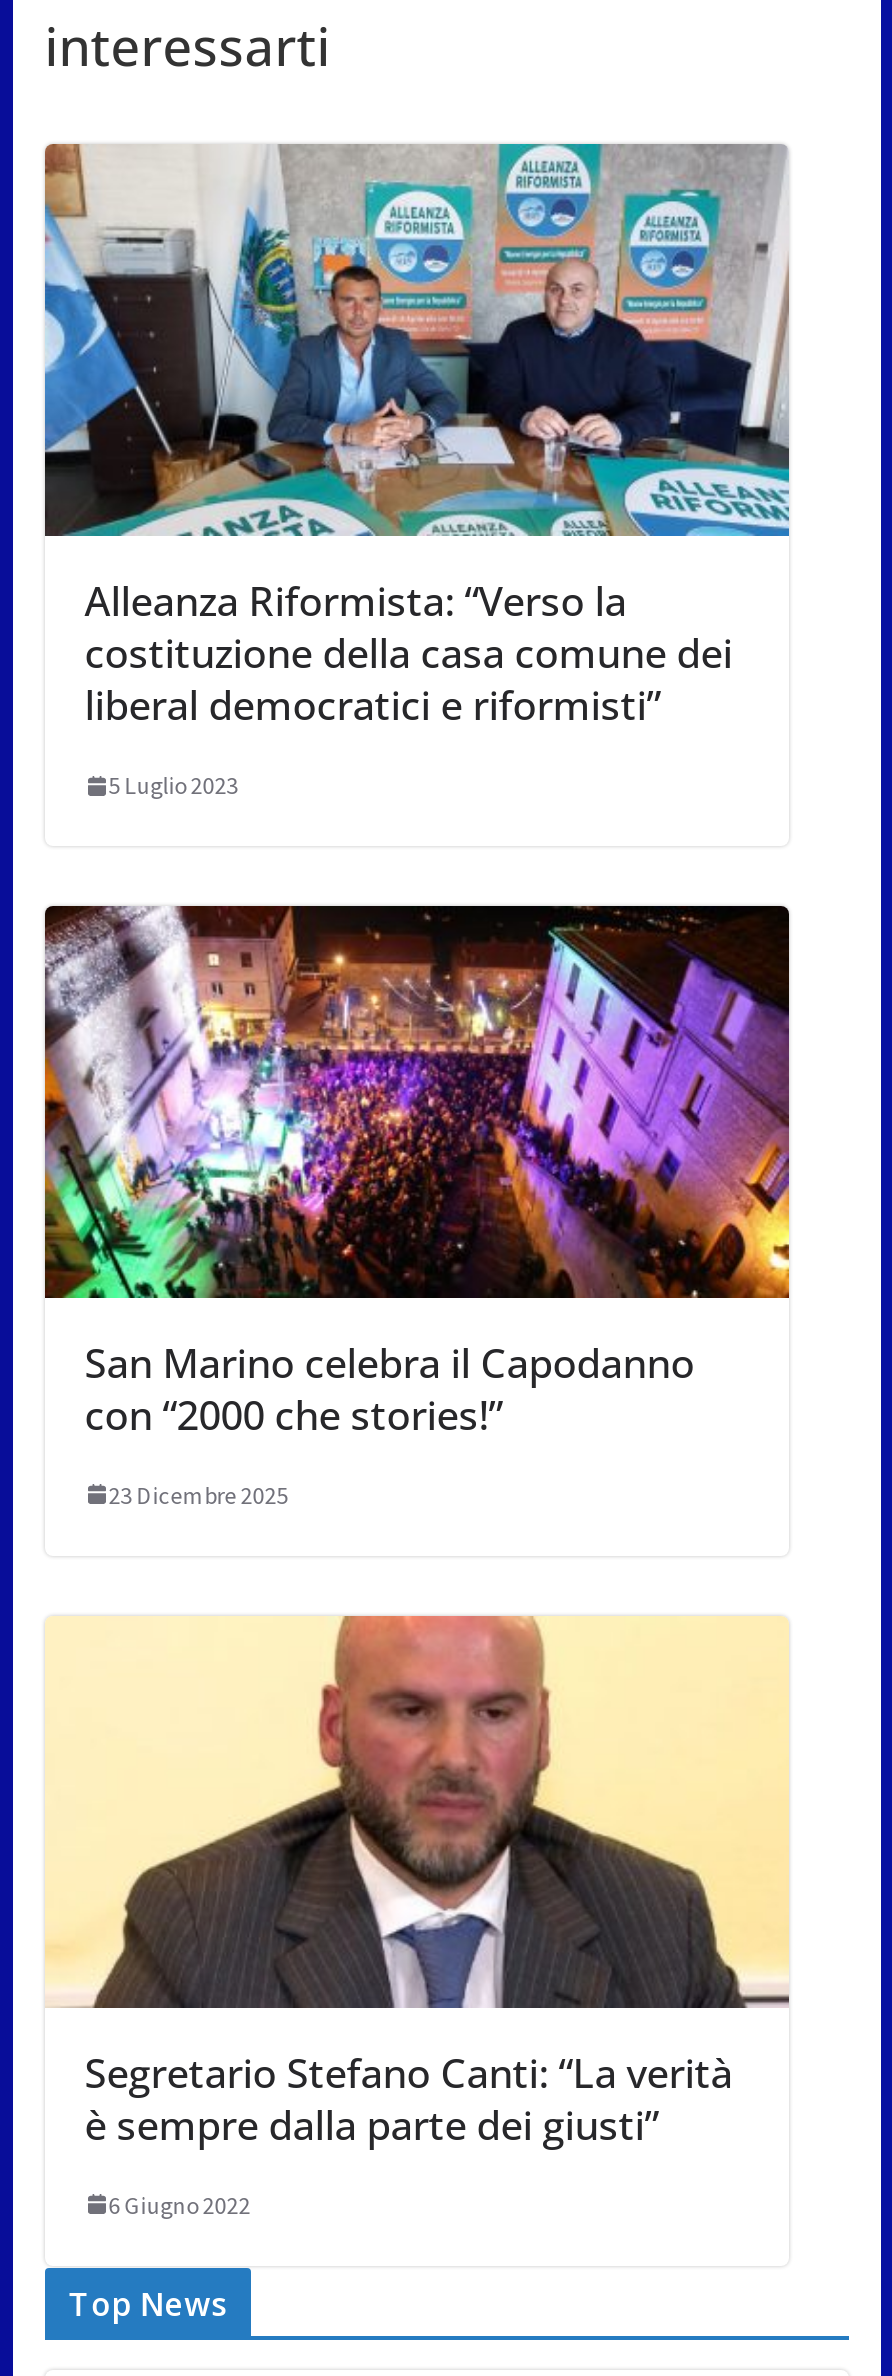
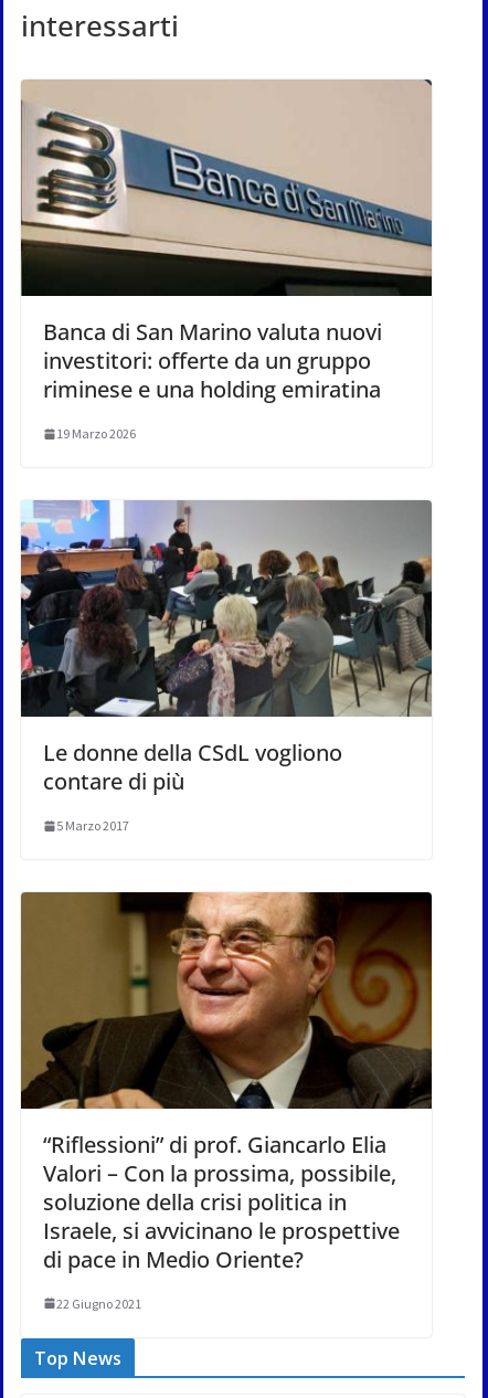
[43,142,791,732] [image] | Alleanza Riformista: “Verso la | costituzione della casa comune dei | liberal democratici e riformisti” -> [20,80,433,404] [image] | Banca di San Marino valuta nuovi | investitori: offerte da un gruppo | riminese e una holding emiratina
[108,770,238,800] 5 Luglio 2023 -> [56,425,135,442] 19 Marzo 2026
[43,904,791,1442] [image] | San Marino celebra il Capodanno | con “2000 che stories!” -> [20,499,433,796] [image] | Le donne della CSdL vogliono | contare di più
[108,1480,288,1510] 23 Dicembre 2025 -> [56,817,129,834] 5 Marzo 2017
[45,1614,789,2152] [image] | Segretario Stefano Canti: “La verità | è sempre dalla parte dei giusti” -> [20,891,433,1274] [image] | “Riflessioni” di prof. Giancarlo Elia | Valori – Con la prossima, possibile, | soluzione della crisi politica in | Israele, si avvicinano le prospettive | di pace in Medio Oriente?
[108,2190,250,2220] 6 Giugno 2022 -> [56,1295,141,1312] 22 Giugno 2021

